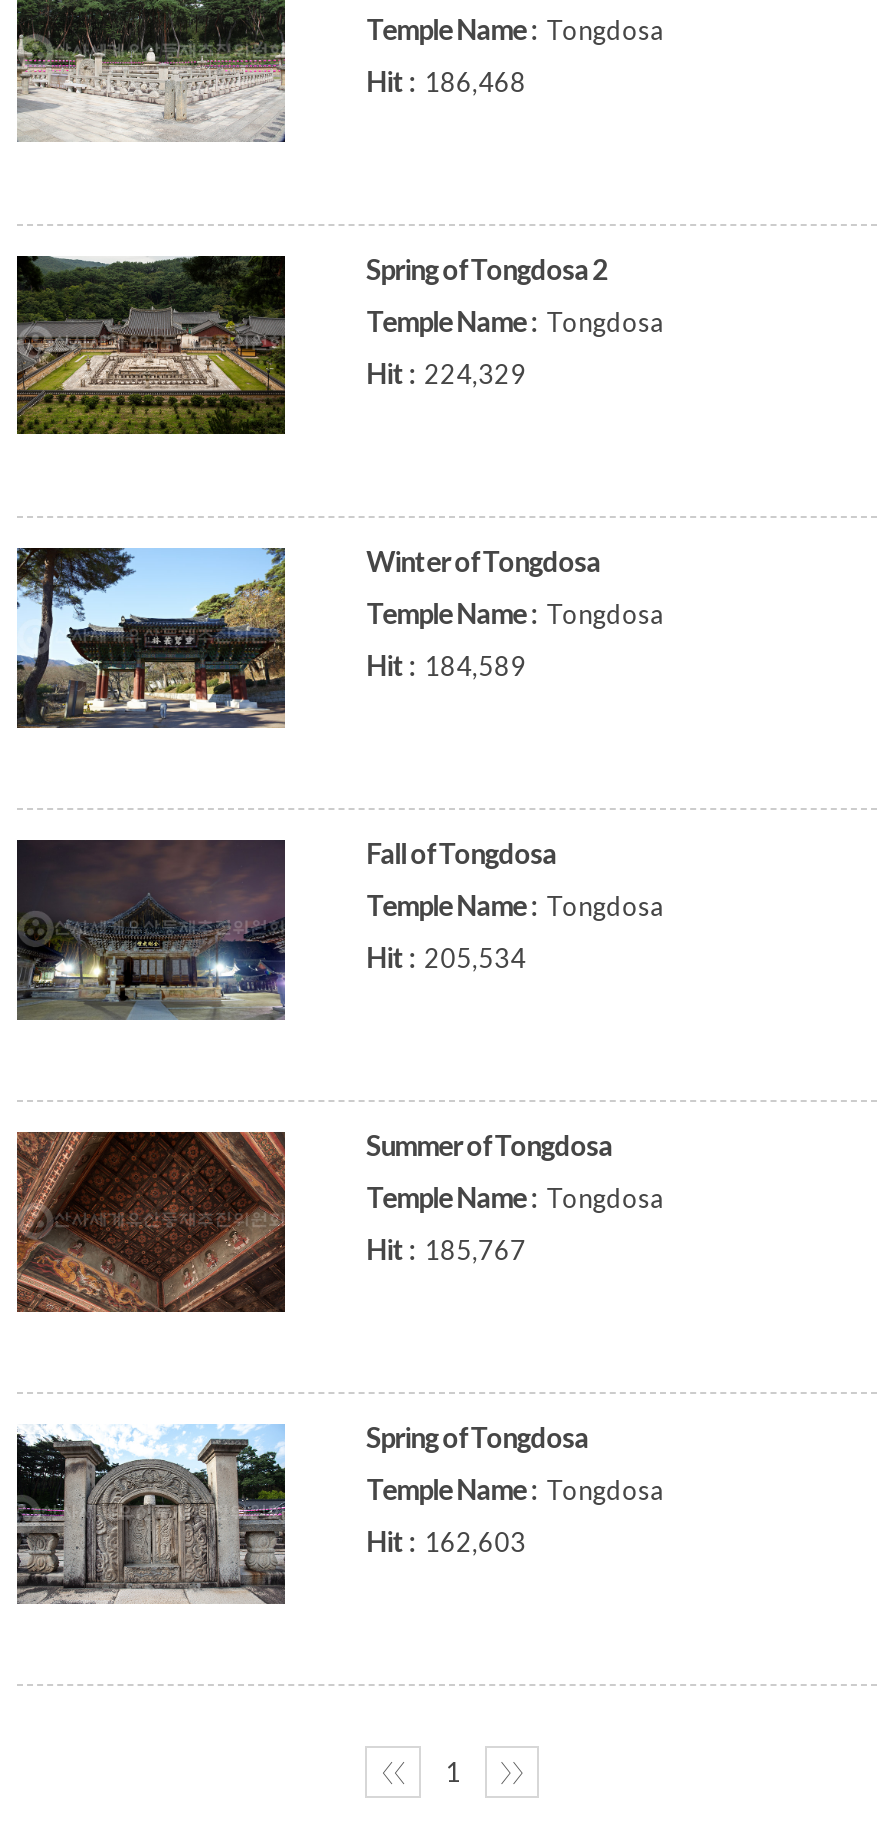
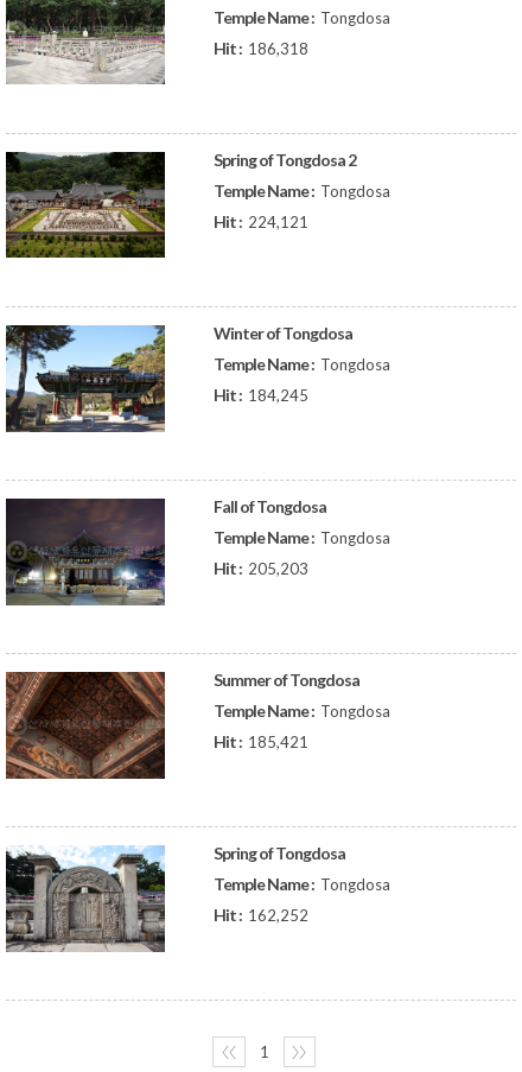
[366,64,526,98] Hit : 186,468 -> [213,38,308,58] Hit : 186,318
[366,356,526,390] Hit : 224,329 -> [213,211,308,231] Hit : 224,121
[366,648,526,682] Hit : 184,589 -> [213,385,308,405] Hit : 184,245
[366,940,526,974] Hit : 205,534 -> [213,558,308,578] Hit : 205,203
[366,1232,526,1266] Hit : 185,767 -> [213,731,308,751] Hit : 185,421
[366,1524,526,1558] Hit : 162,603 -> [213,905,308,925] Hit : 162,252

